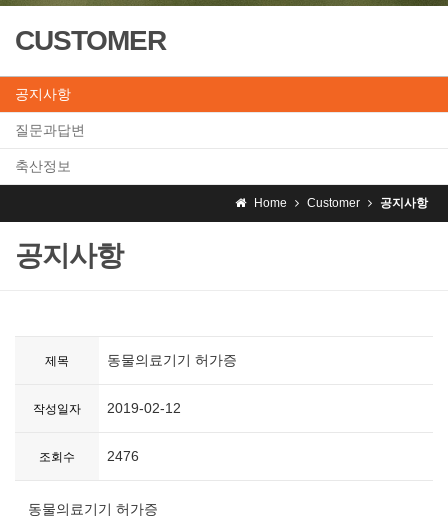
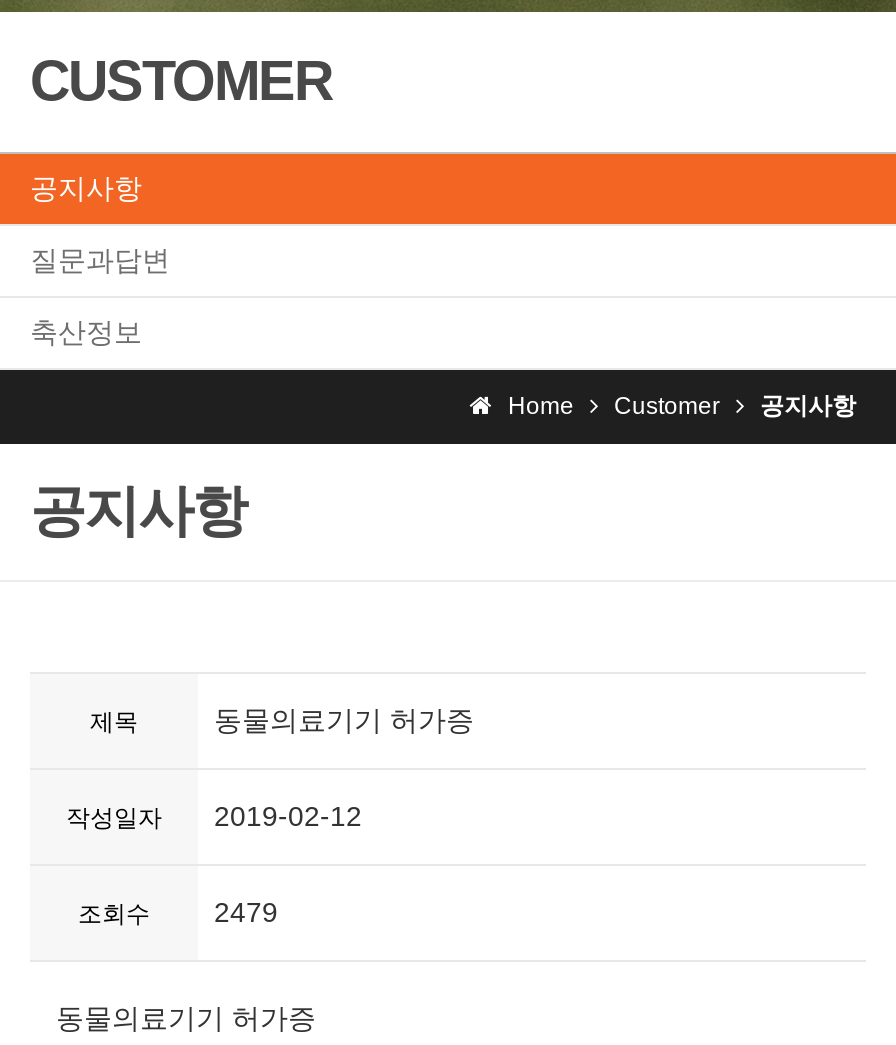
[107,448,139,464] 2476 -> [214,895,278,927] 2479

